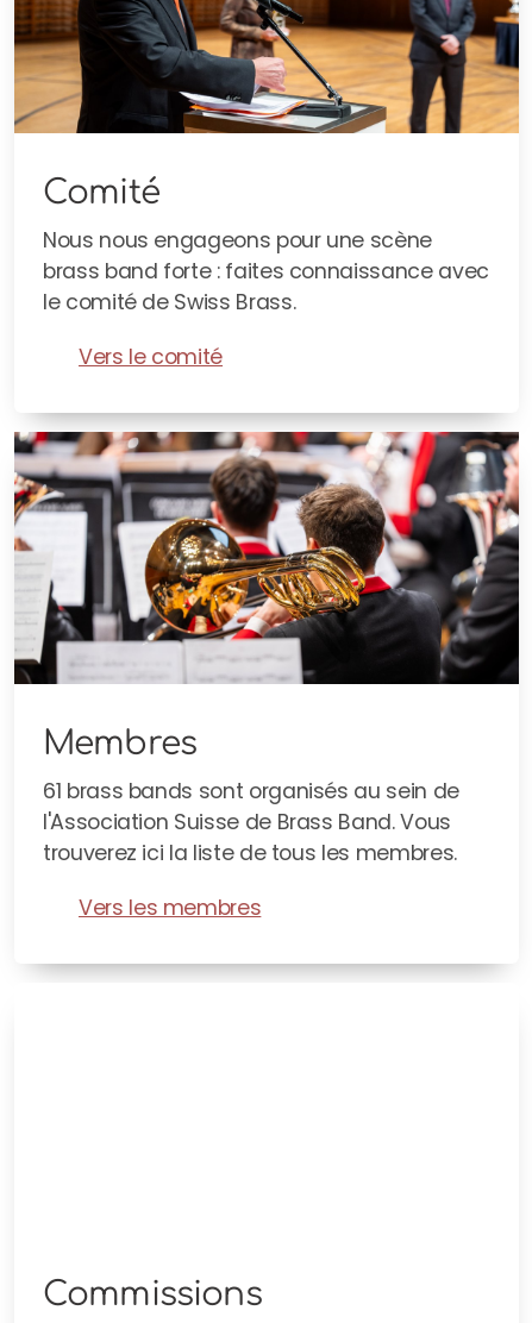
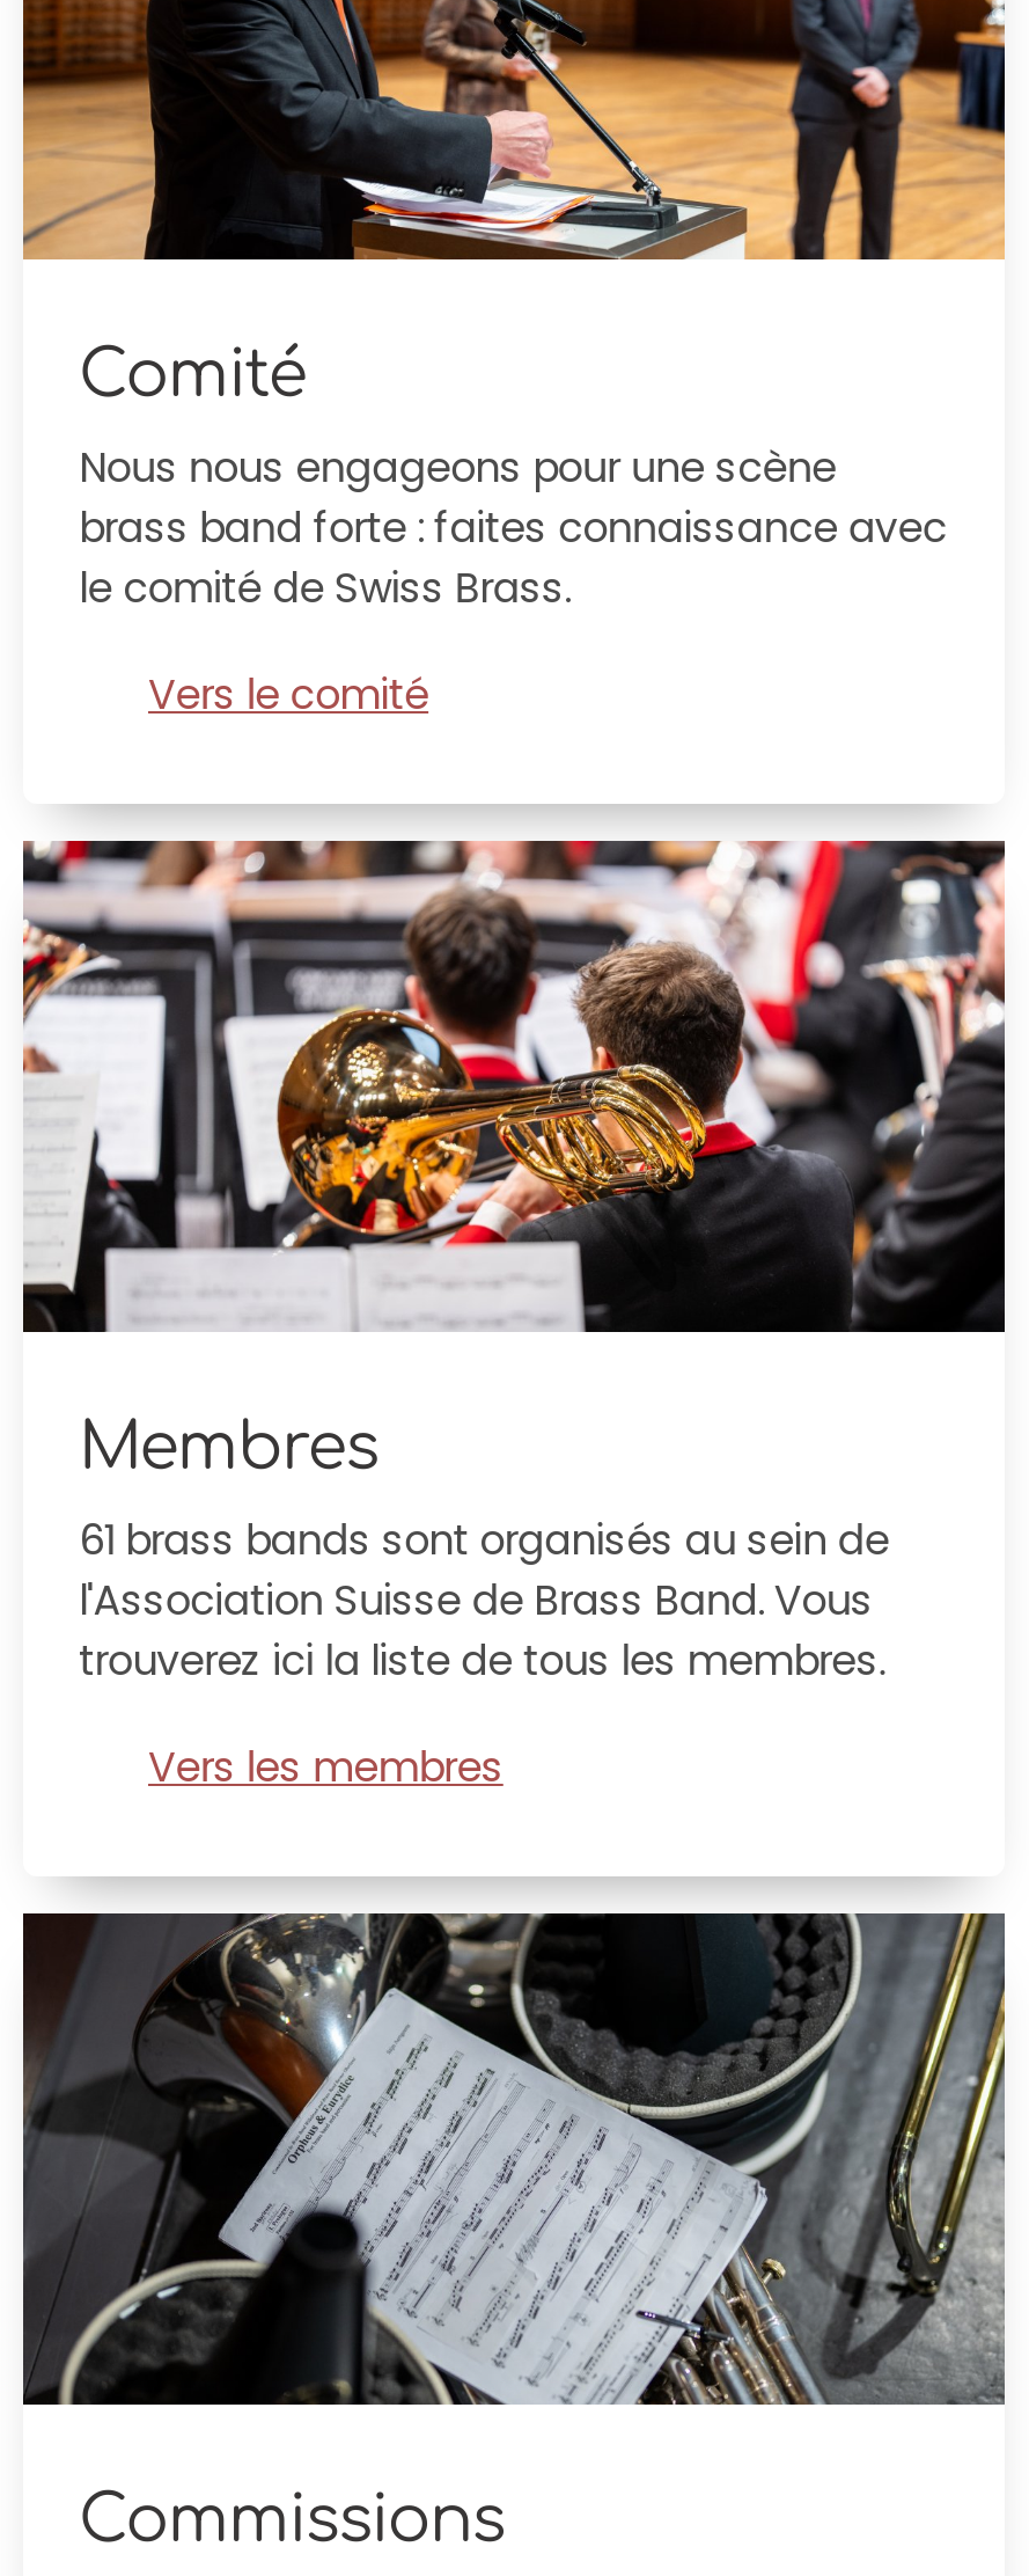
none -> [21,1911,1007,2407] [image]

